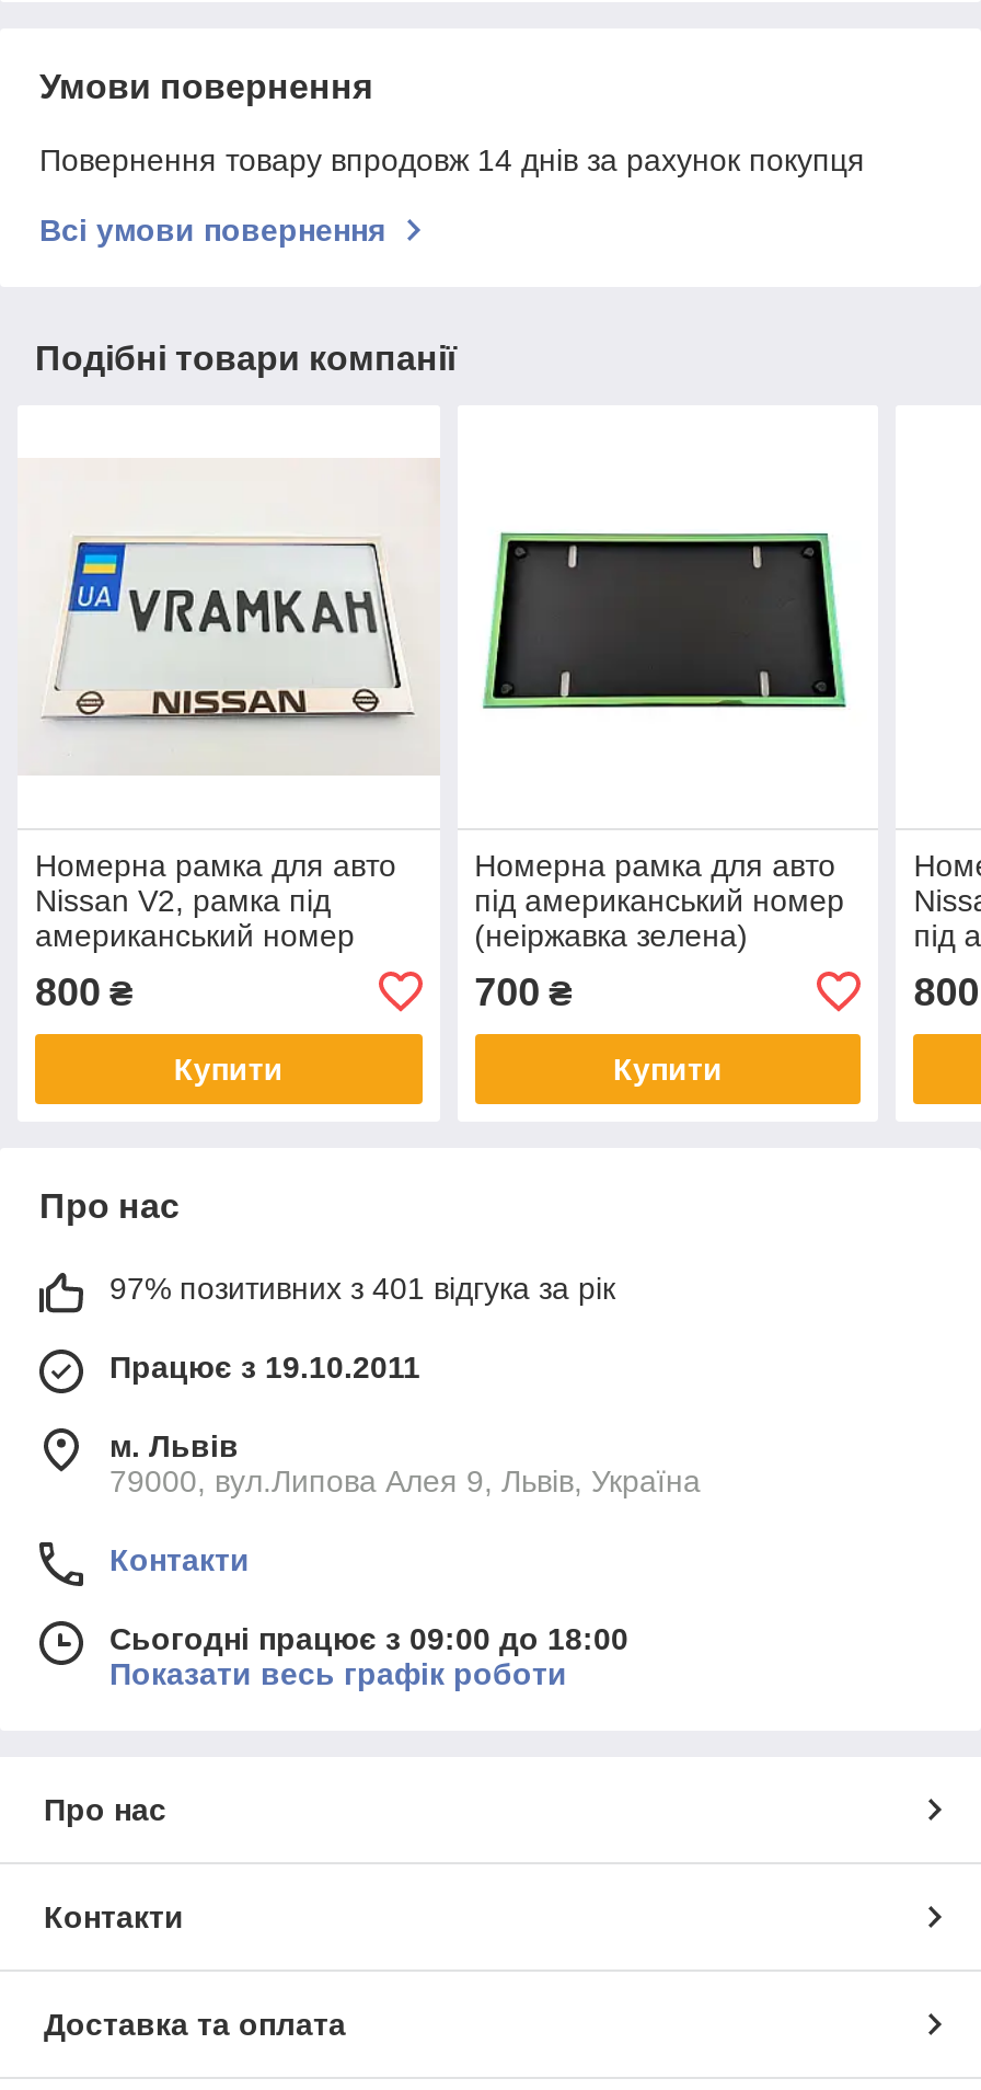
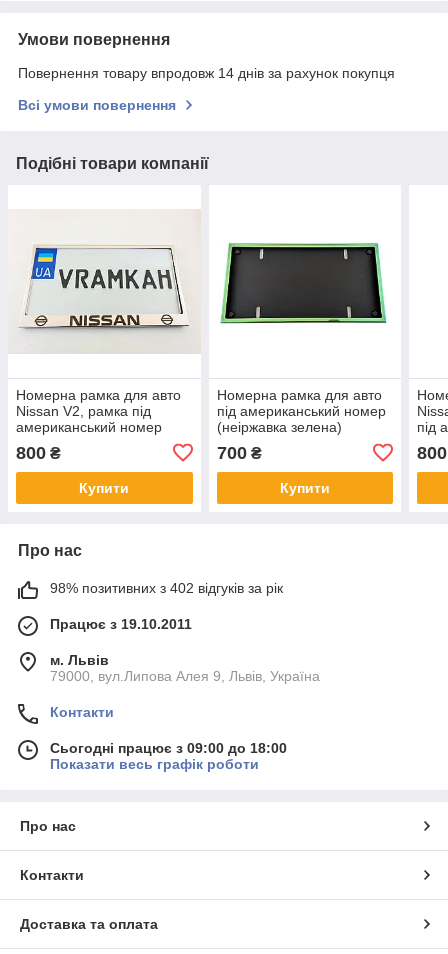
[109,1270,615,1305] 97% позитивних з 401 відгука за рік -> [50,580,283,596] 98% позитивних з 402 відгуків за рік

